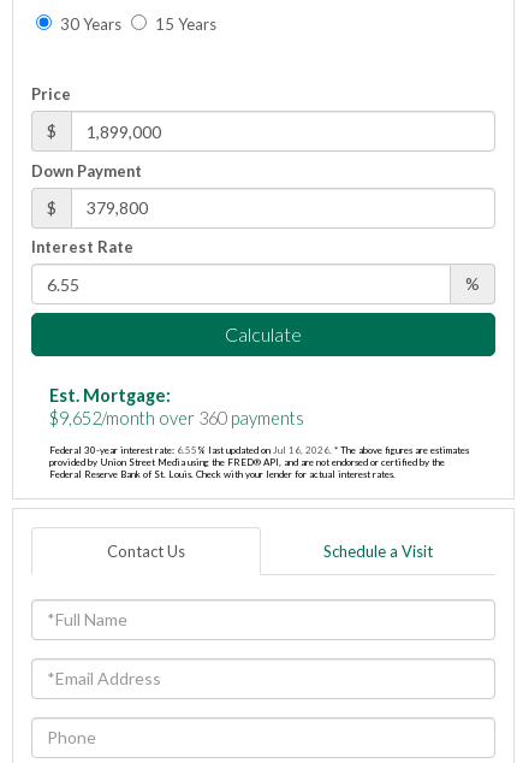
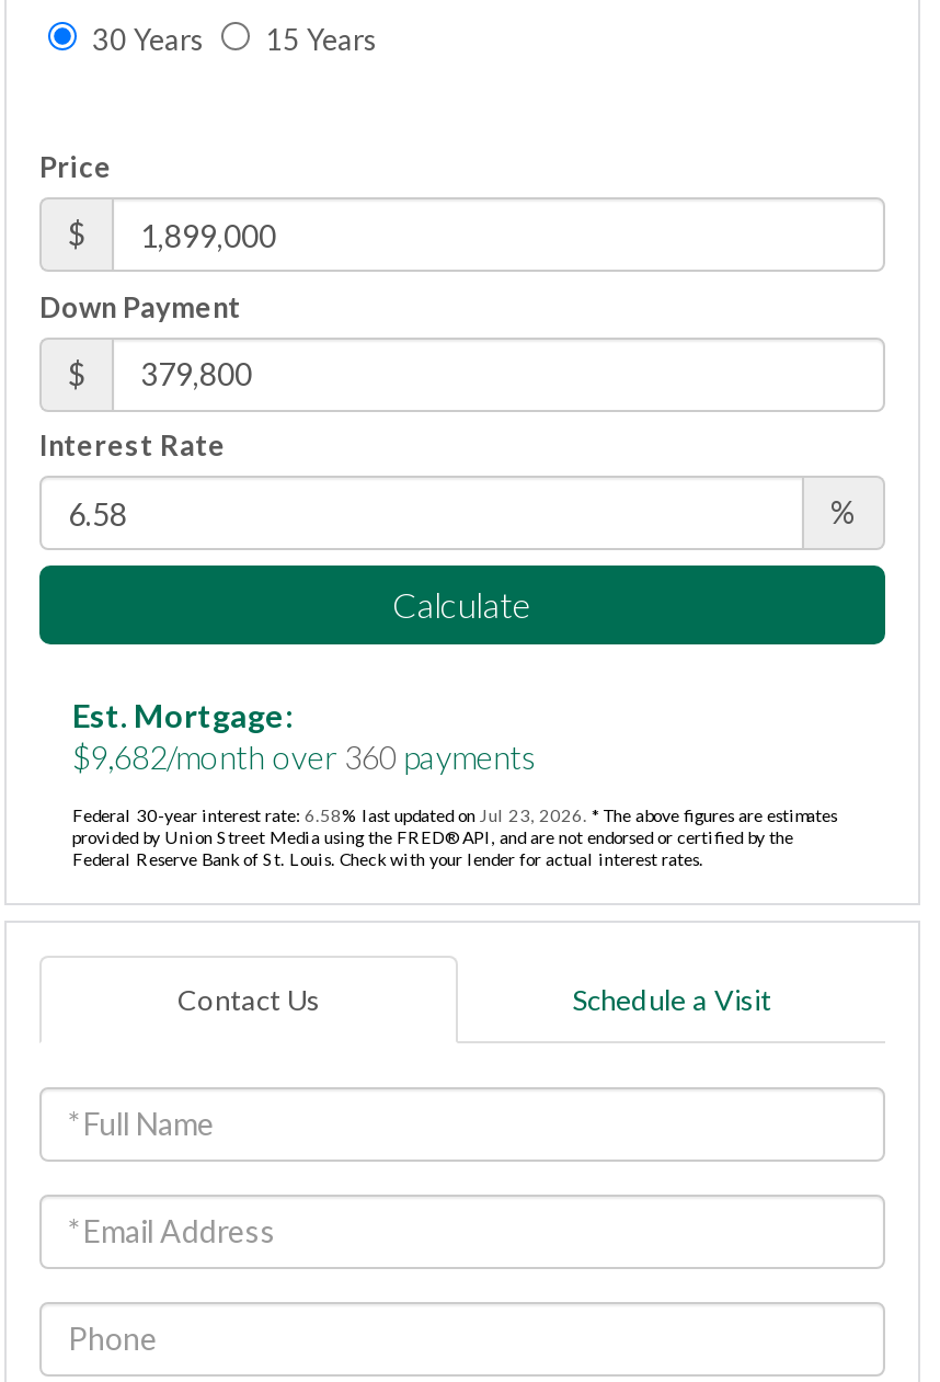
[49,408,304,428] $9,652/month over 360 payments -> [72,738,537,776] $9,682/month over 360 payments
[49,444,469,456] Federal 30-year interest rate: 6.55% last updated on Jul 16, 2026. * The above figures are estimates -> [72,804,837,826] Federal 30-year interest rate: 6.58% last updated on Jul 23, 2026. * The above figures are estimates

